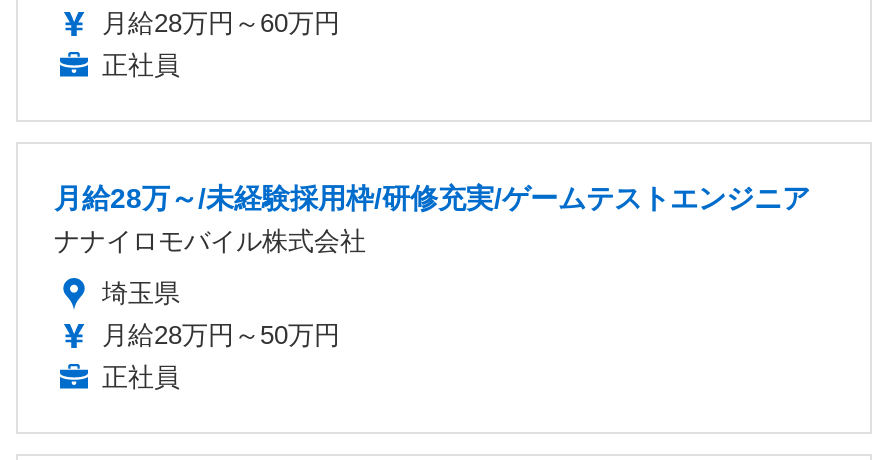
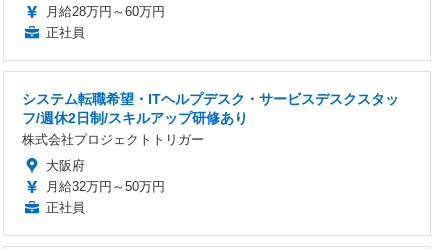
[54,183,810,257] 月給28万～/未経験採用枠/研修充実/ゲームテストエンジニア | ナナイロモバイル株式会社 -> [22,91,399,147] システム転職希望・ITヘルプデスク・サービスデスクスタッ | フ/週休2日制/スキルアップ研修あり | 株式会社プロジェクトトリガー
[102,279,340,351] 埼玉県 | 月給28万円～50万円 -> [46,158,165,194] 大阪府 | 月給32万円～50万円

